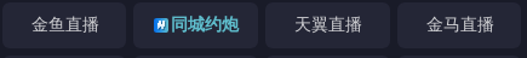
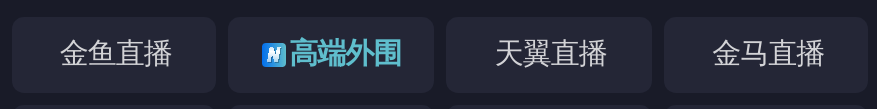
[170,14,238,34] 同城约炮 -> [289,36,401,70] 高端外围

